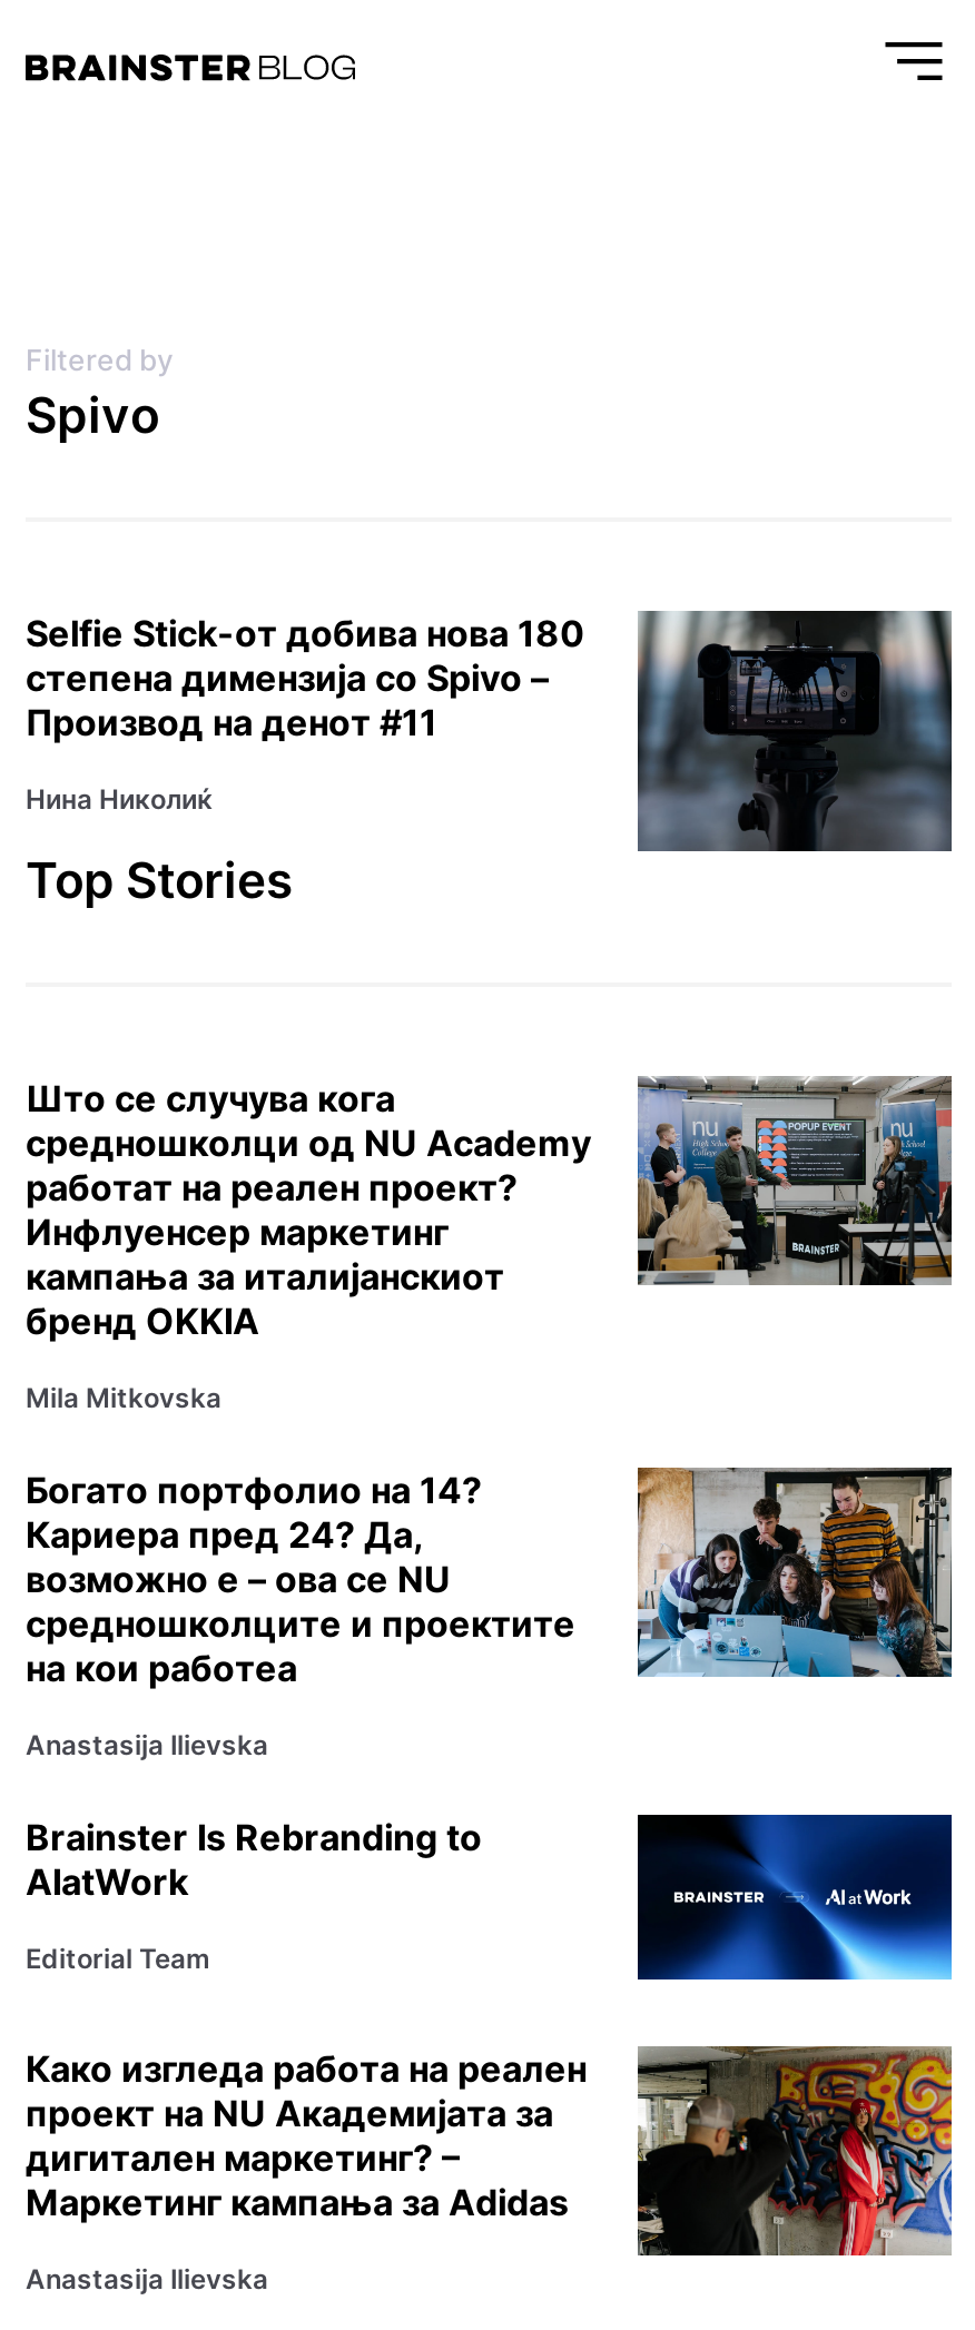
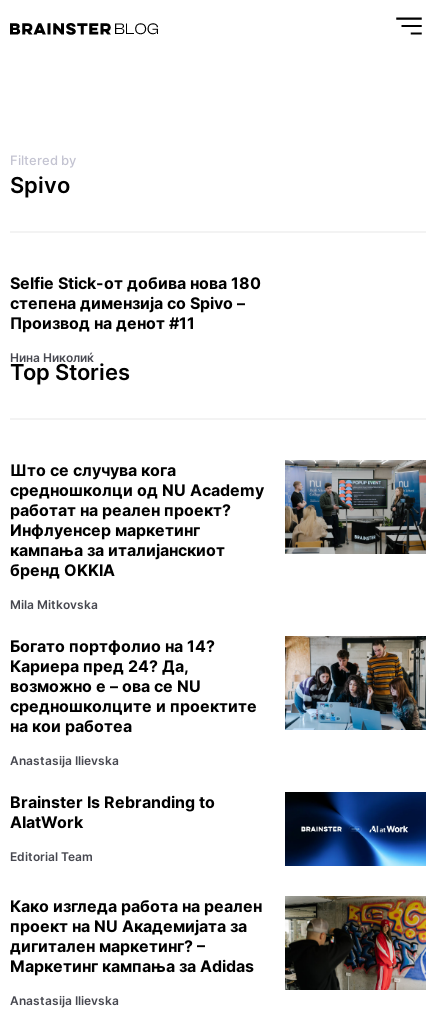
[636,609,954,853] [image] -> none

